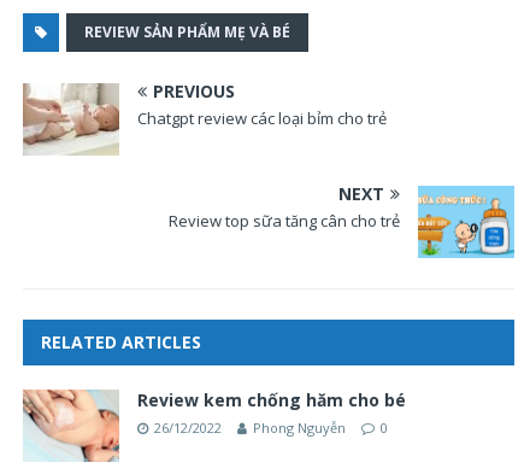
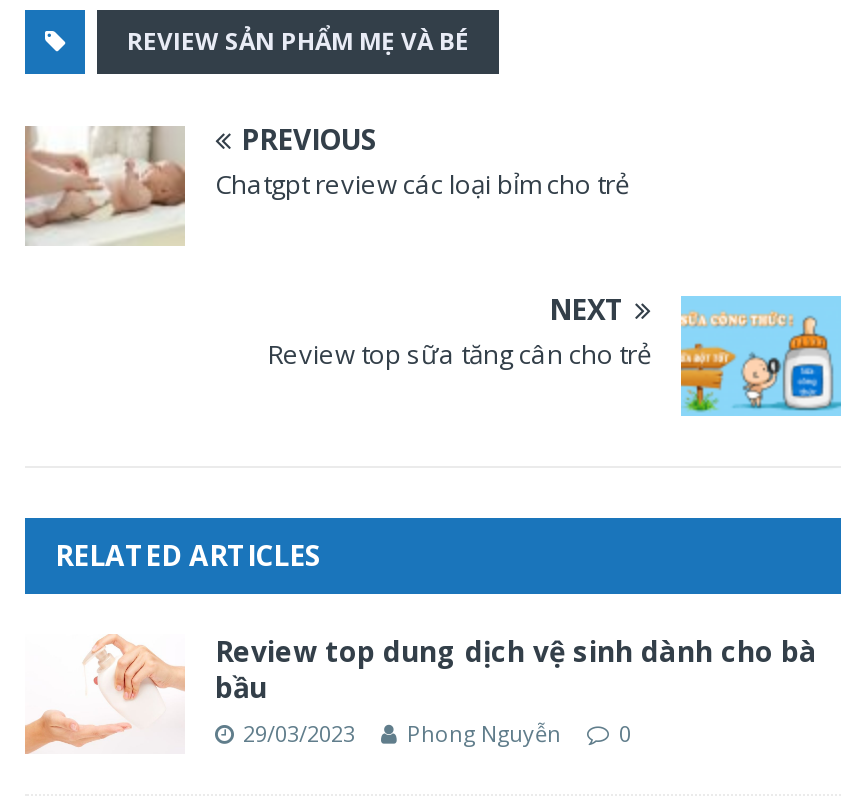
[22,388,406,463] [image] | Review kem chống hăm cho bé | 26/12/2022 -> [25,631,817,790] [image] | Review top dung dịch vệ sinh dành cho bà | bầu | 29/03/2023

